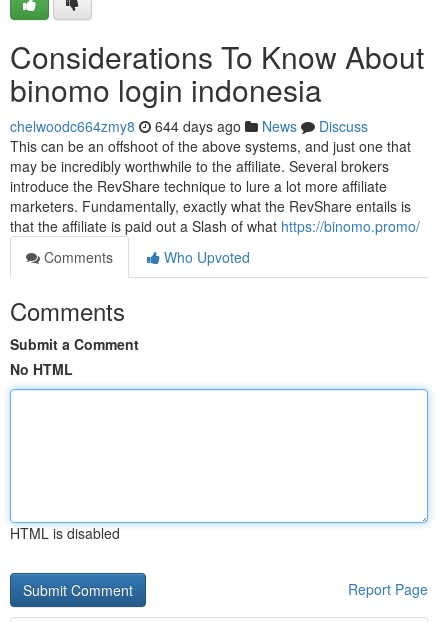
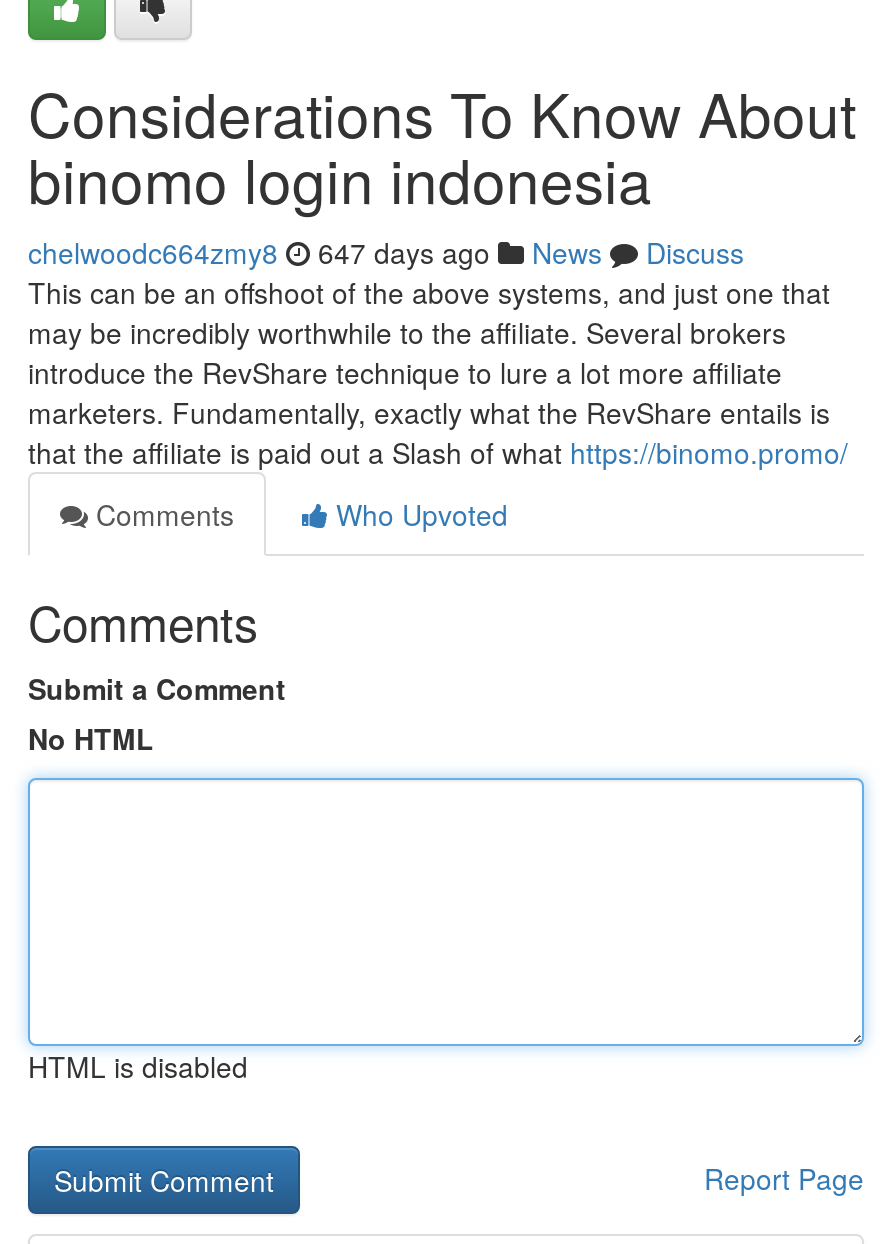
[10,116,368,136] chelwoodc664zmy8 644 days ago News Discuss -> [28,232,744,272] chelwoodc664zmy8 647 days ago News Discuss

